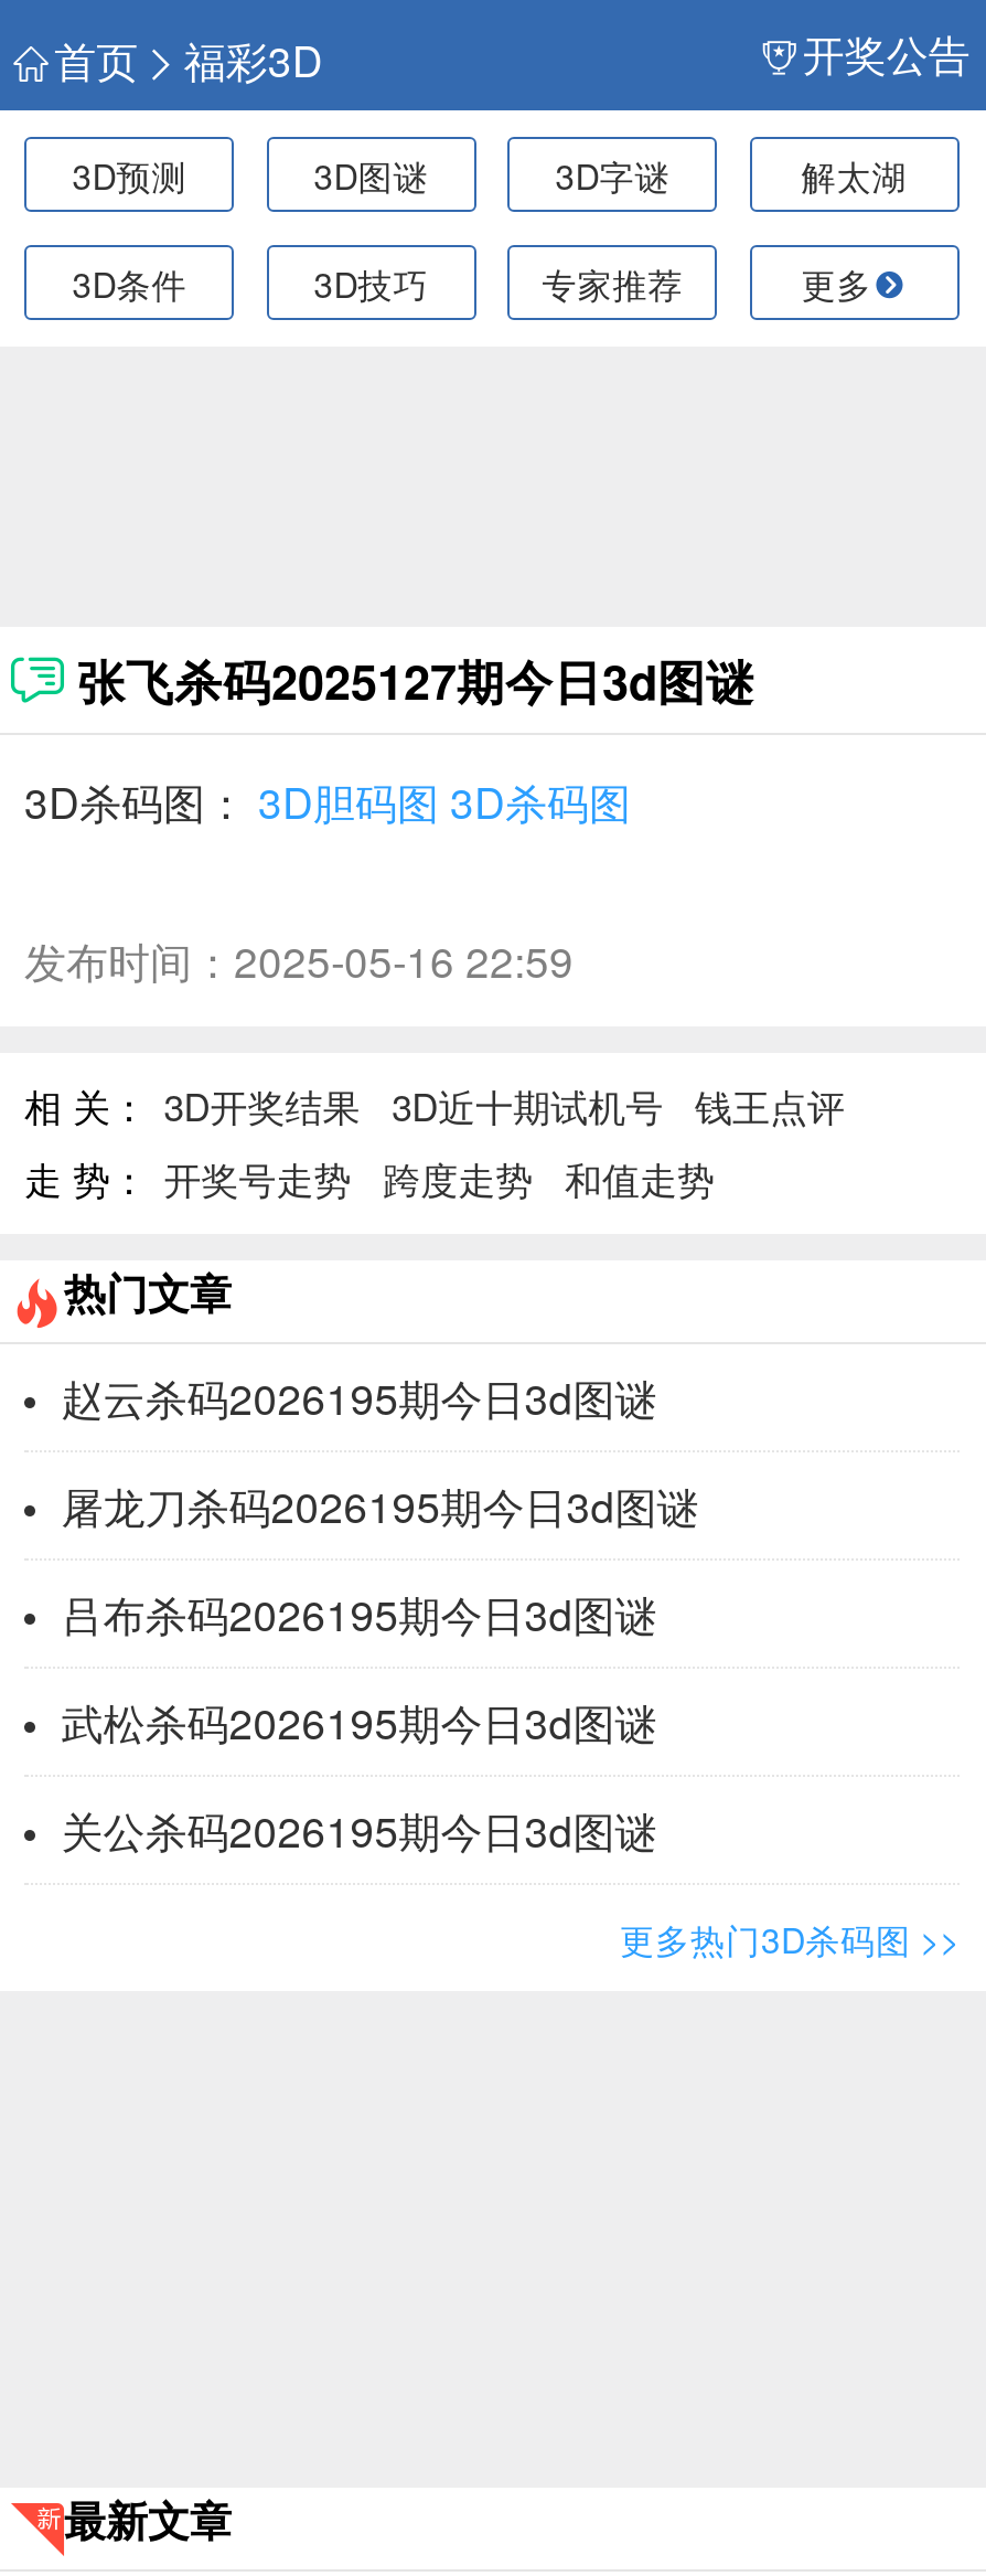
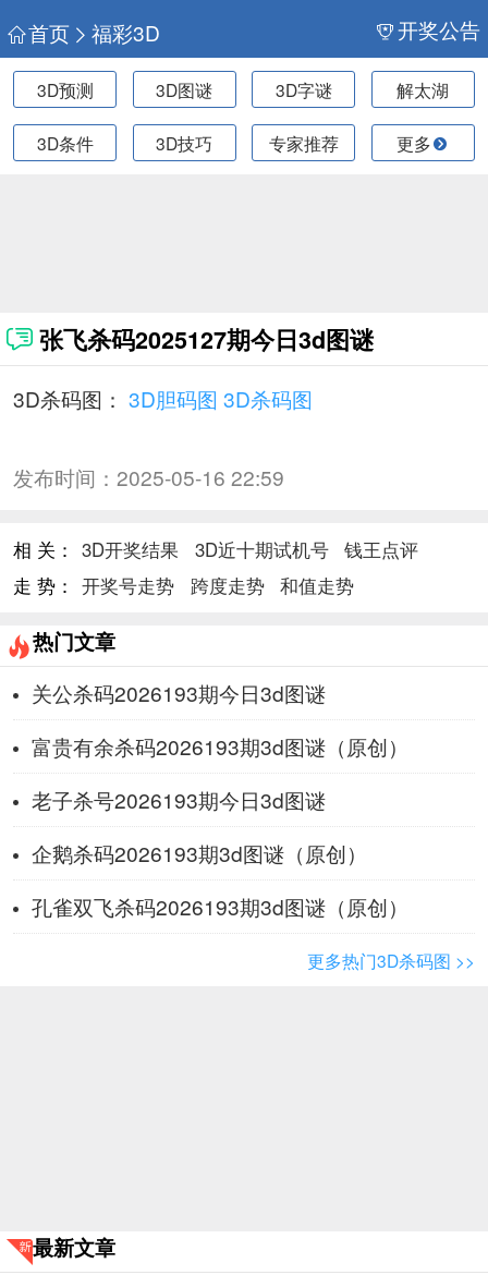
[61,1366,657,1426] 赵云杀码2026195期今日3d图谜 -> [31,678,325,707] 关公杀码2026193期今日3d图谜
[61,1474,699,1534] 屠龙刀杀码2026195期今日3d图谜 -> [31,731,408,760] 富贵有余杀码2026193期3d图谜（原创）
[61,1582,657,1642] 吕布杀码2026195期今日3d图谜 -> [31,784,325,814] 老子杀号2026193期今日3d图谜
[61,1690,657,1750] 武松杀码2026195期今日3d图谜 -> [31,838,367,867] 企鹅杀码2026193期3d图谜（原创）
[61,1799,657,1858] 关公杀码2026195期今日3d图谜 -> [31,891,408,921] 孔雀双飞杀码2026193期3d图谜（原创）

